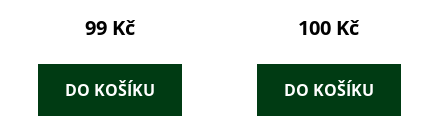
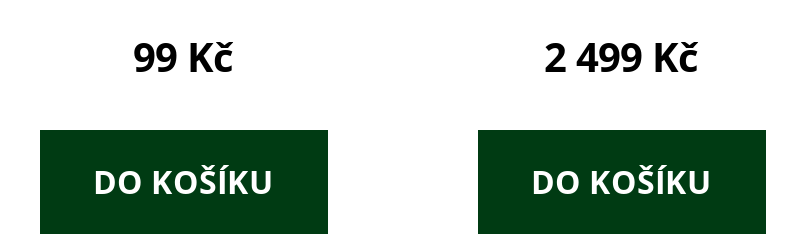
[298,14,359,41] 100 Kč -> [544,29,698,83] 2 499 Kč

